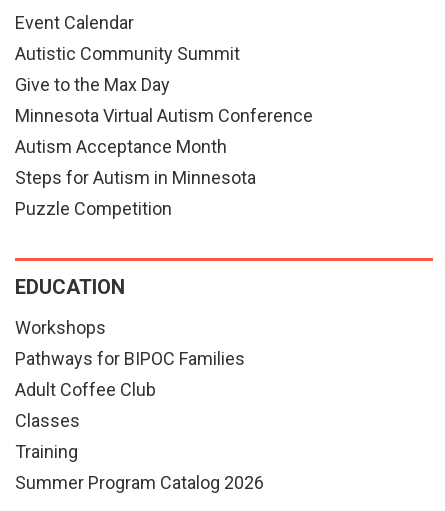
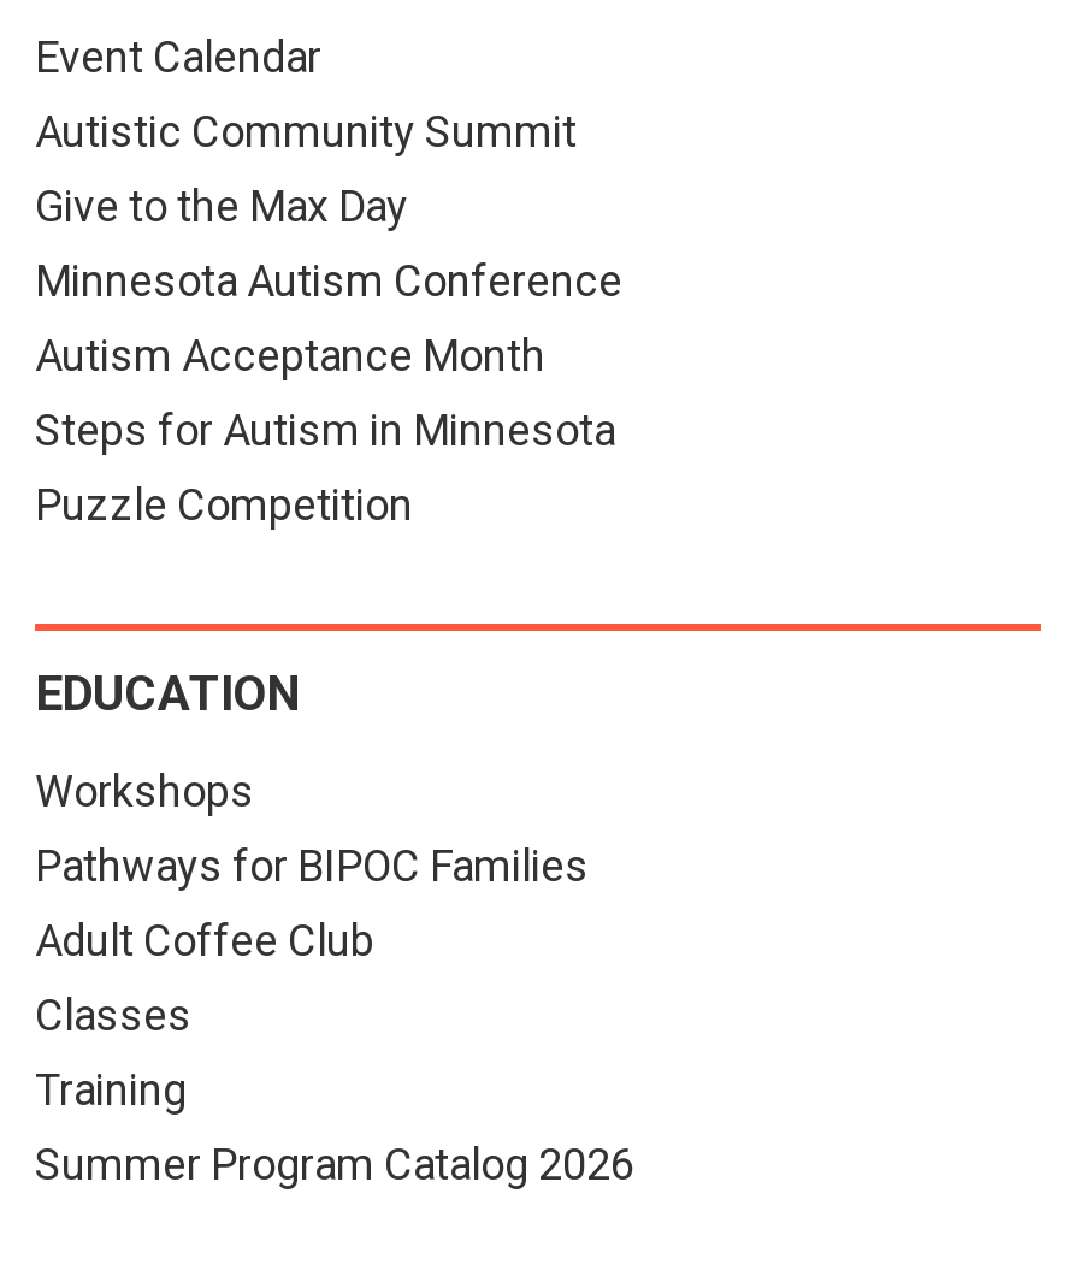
[15,105,313,126] Minnesota Virtual Autism Conference -> [35,254,622,305] Minnesota Autism Conference

